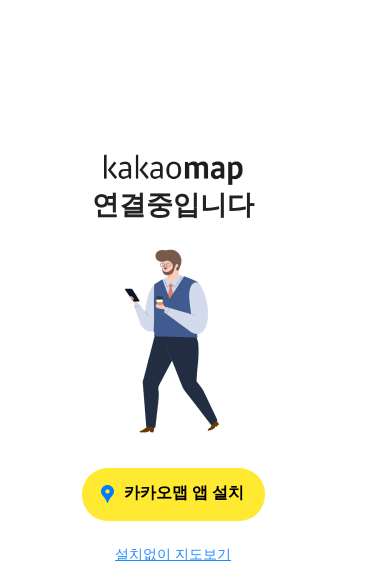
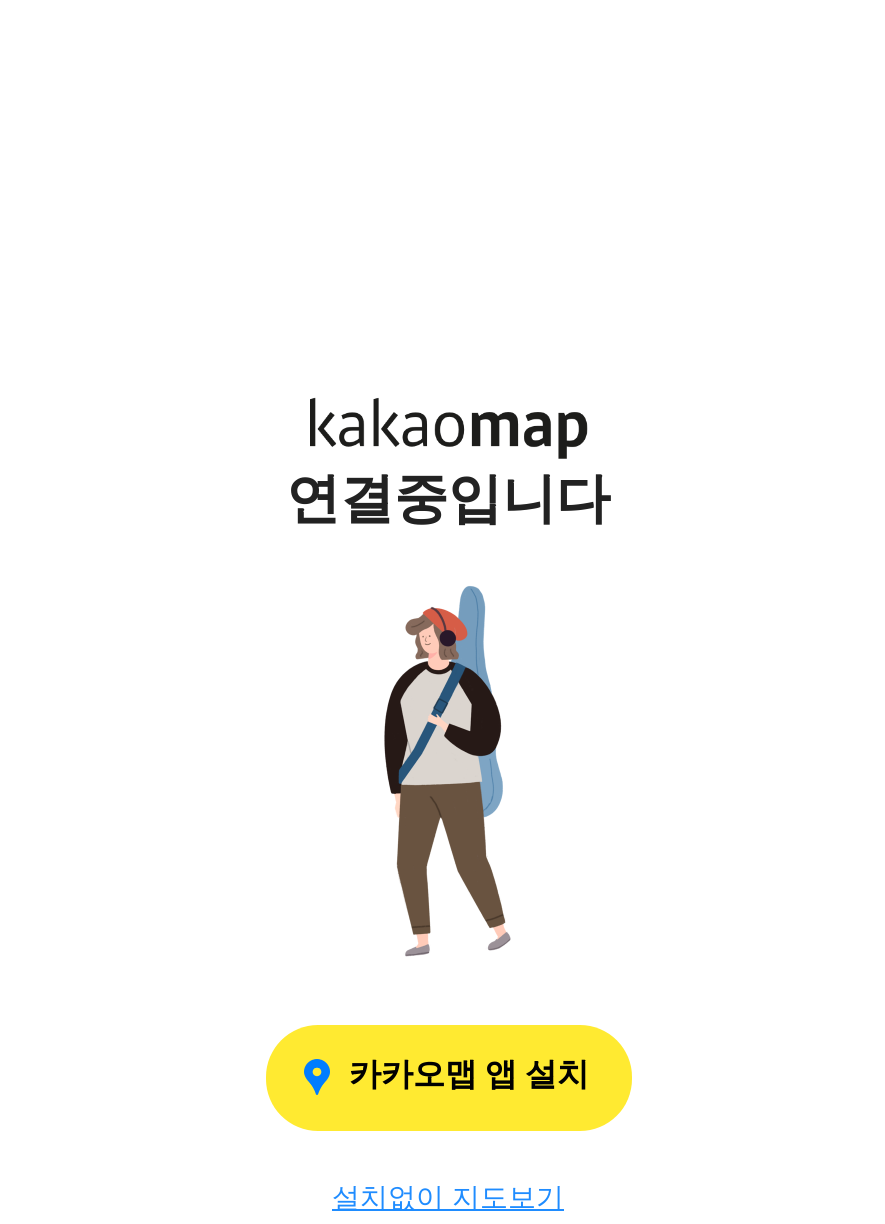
[124,249,220,434] [image] -> [354,585,538,957] [image]

